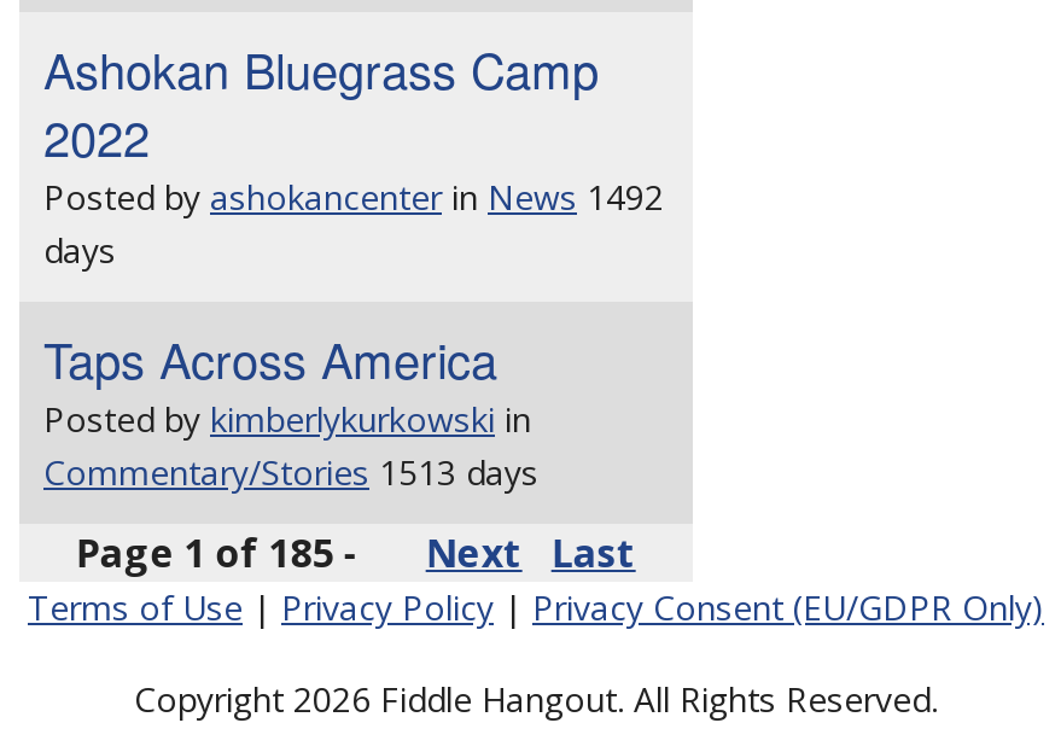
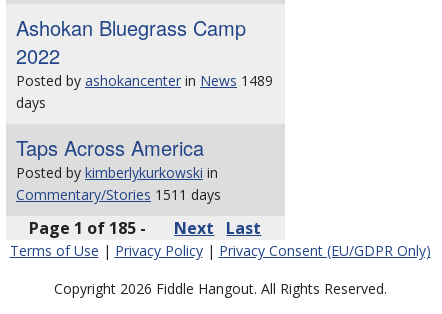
[43,174,664,220] Posted by ashokancenter in News 1492 -> [16,71,273,90] Posted by ashokancenter in News 1489
[43,449,538,495] Commentary/Stories 1513 days -> [16,185,221,204] Commentary/Stories 1511 days

